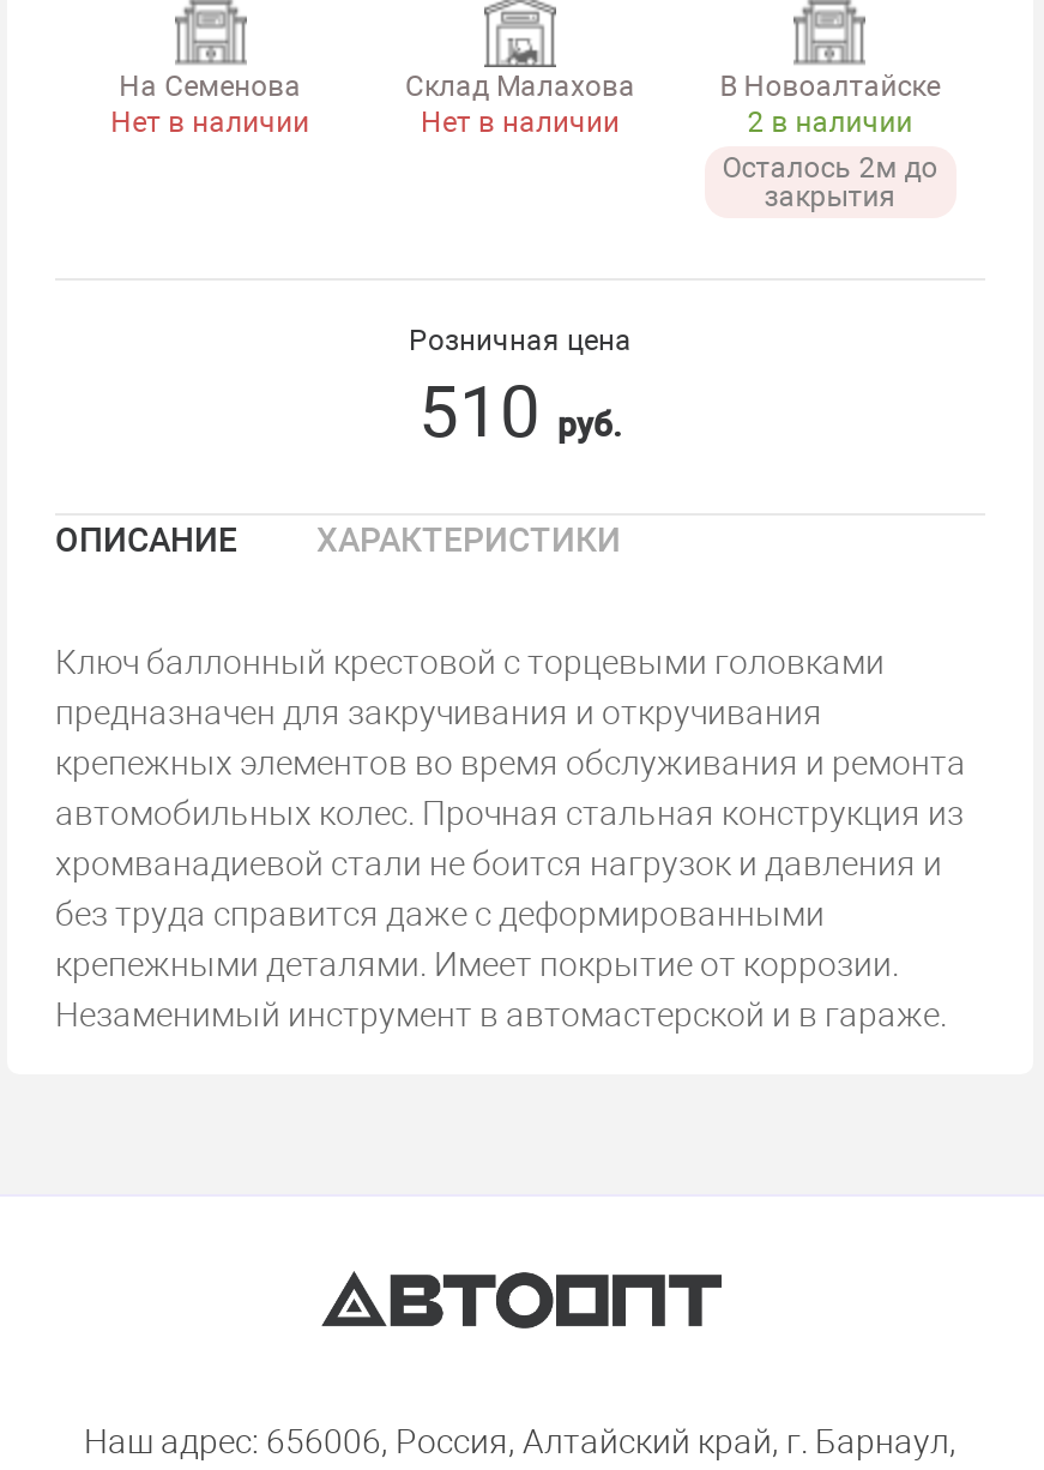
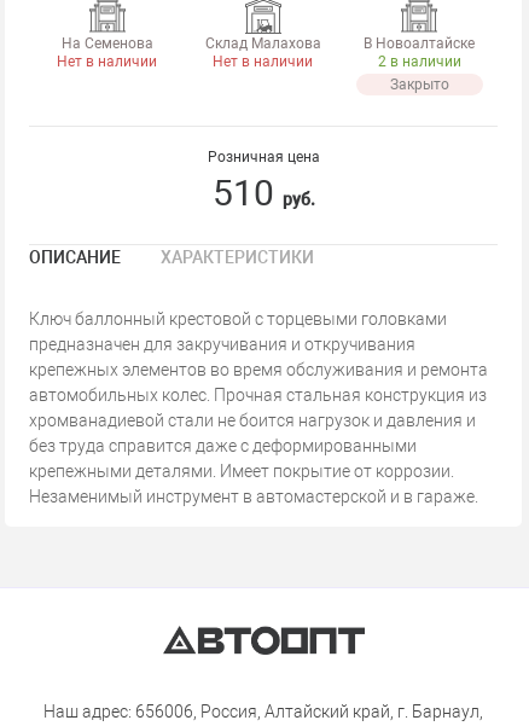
[722,151,938,213] Осталось 2м до | закрытия -> [390,76,449,93] Закрыто

